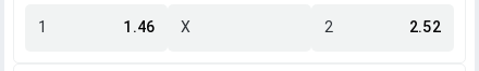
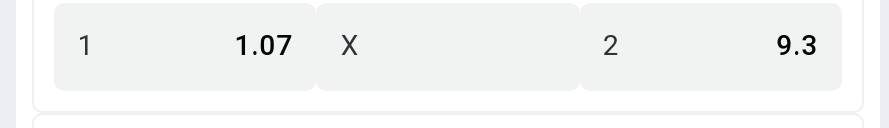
[123,18,191,35] 1.46 X -> [235,29,359,61] 1.07 X
[409,18,441,35] 2.52 -> [776,29,818,61] 9.3

